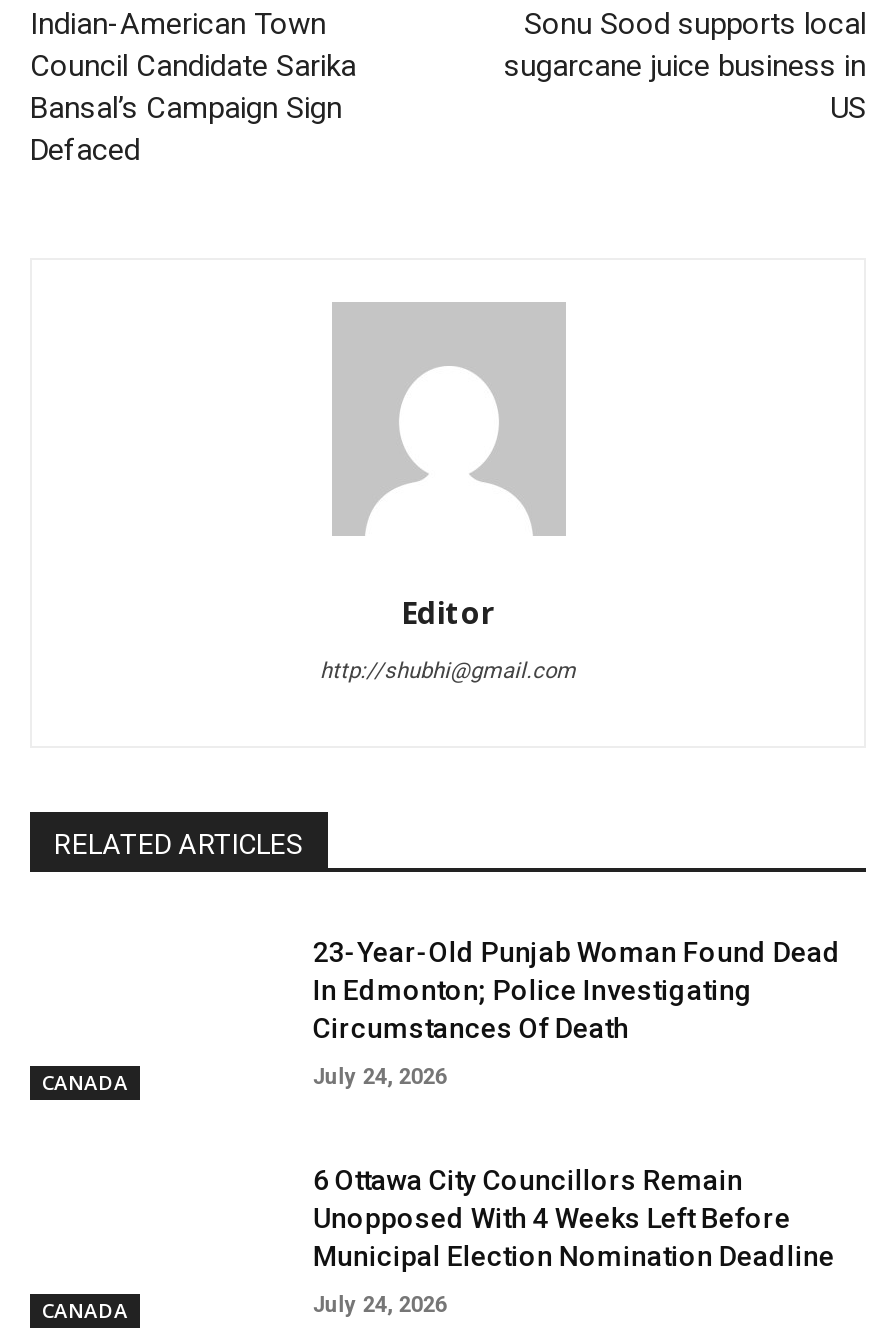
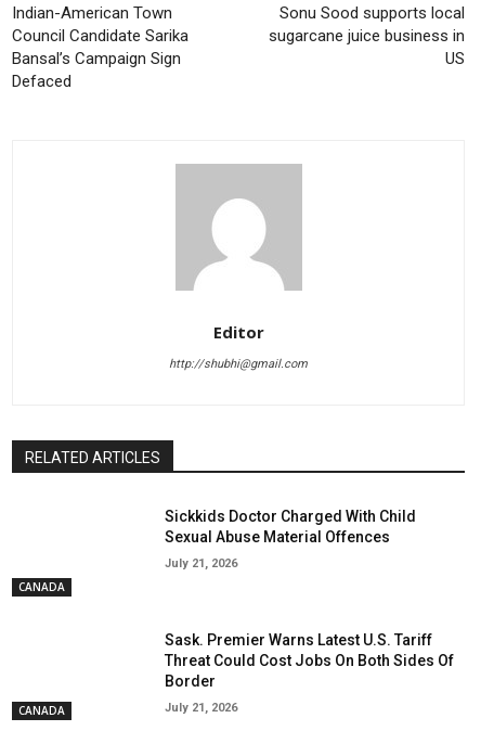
[313,936,841,1044] 23-Year-Old Punjab Woman Found Dead | In Edmonton; Police Investigating | Circumstances Of Death -> [165,508,416,546] Sickkids Doctor Charged With Child | Sexual Abuse Material Offences
[313,1064,447,1090] July 24, 2026 -> [165,557,238,571] July 21, 2026
[313,1164,835,1272] 6 Ottawa City Councillors Remain | Unopposed With 4 Weeks Left Before | Municipal Election Nomination Deadline -> [165,631,454,690] Sask. Premier Warns Latest U.S. Tariff | Threat Could Cost Jobs On Both Sides Of | Border
[313,1292,447,1318] July 24, 2026 -> [165,701,238,715] July 21, 2026

